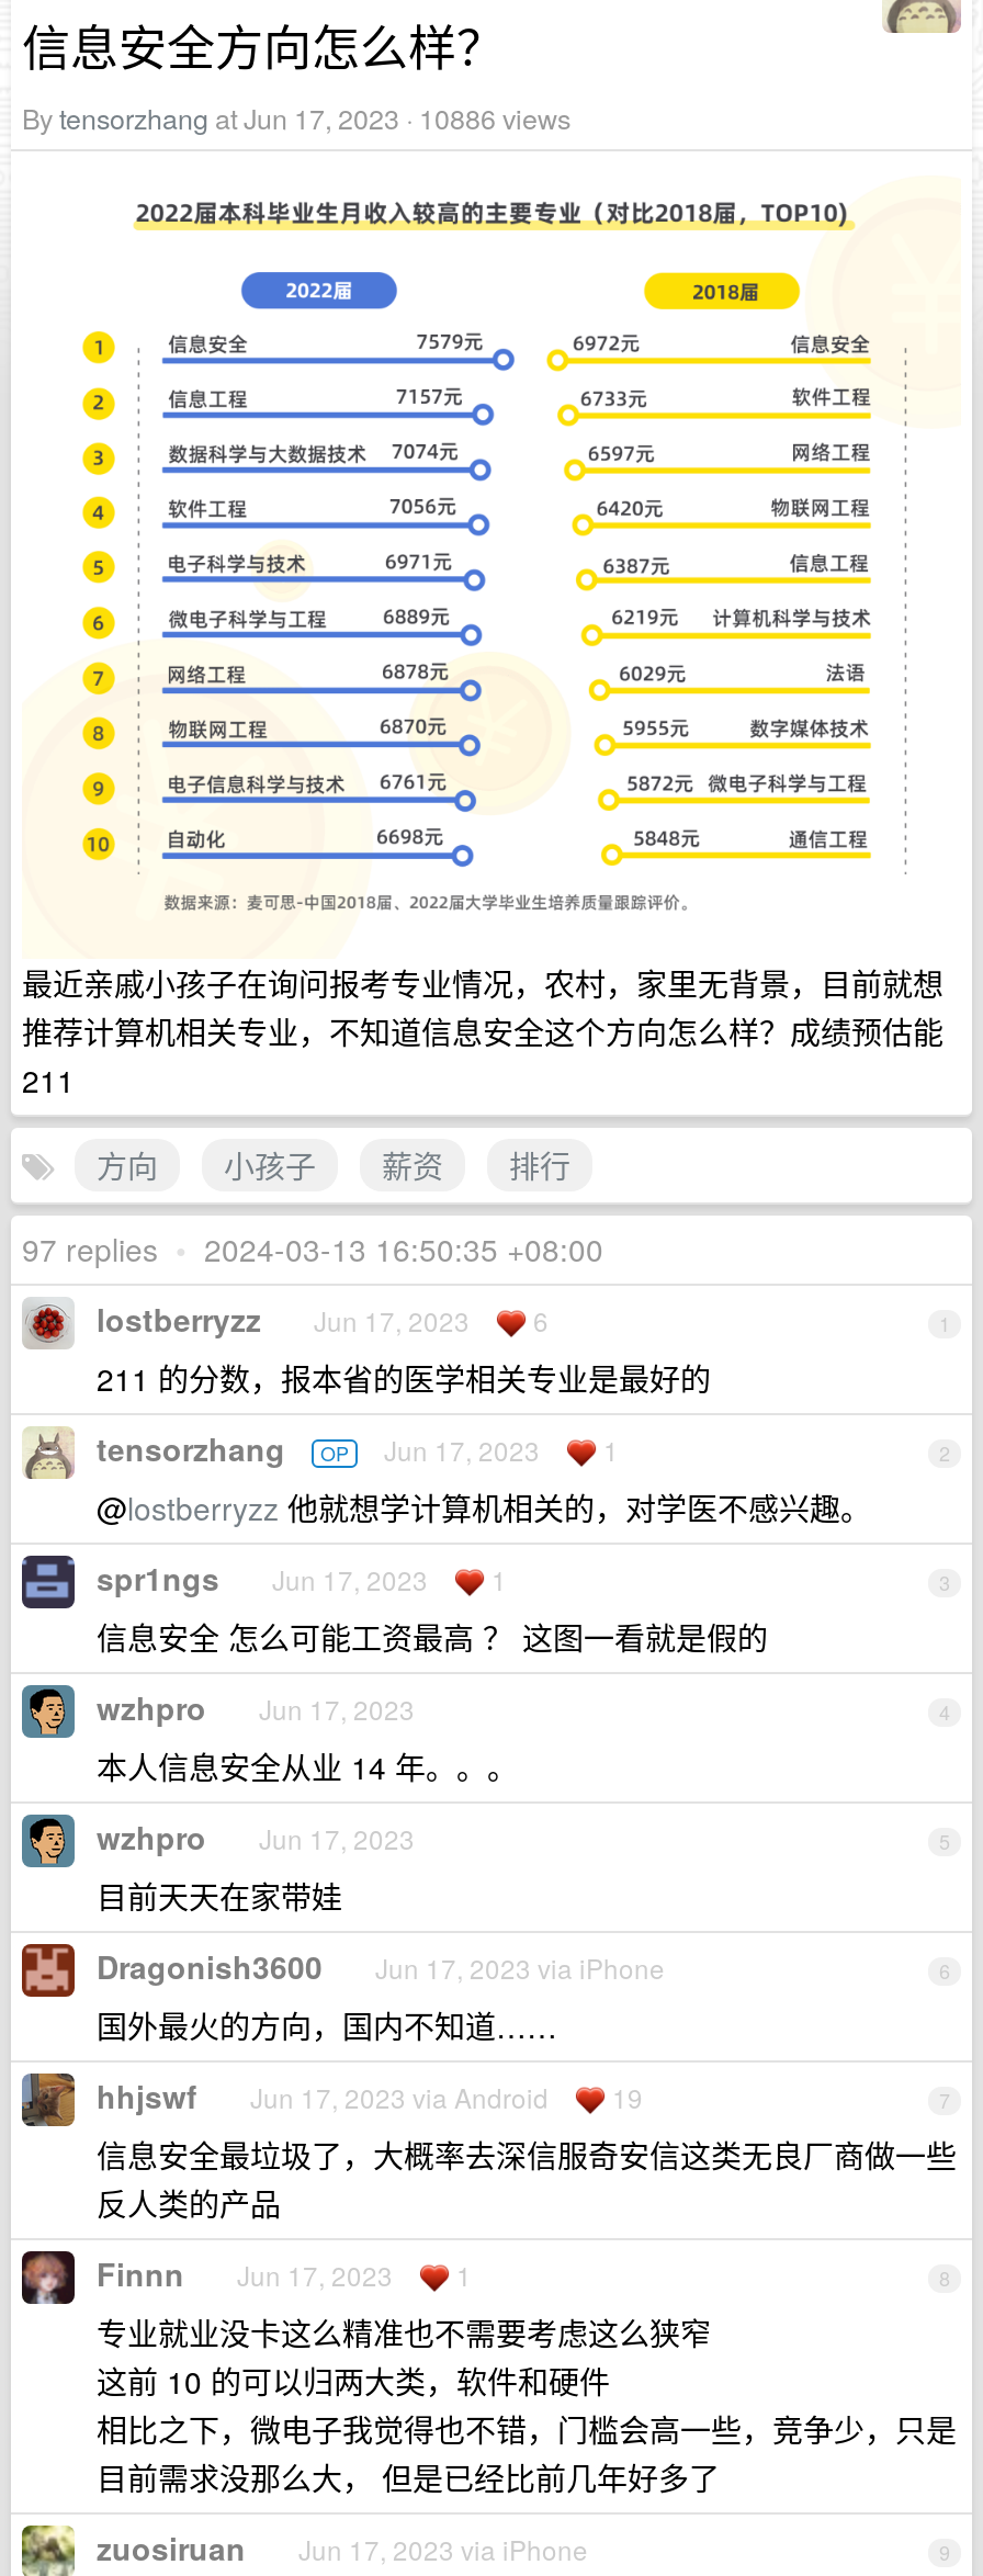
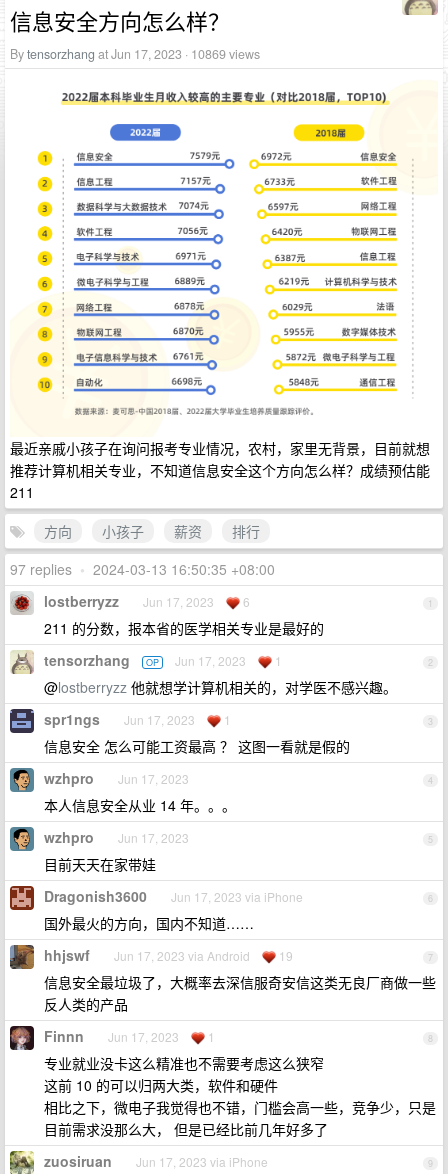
[22,99,570,138] Bytensorzhang at Jun 17, 2023 · 10886 views -> [10,45,260,63] Bytensorzhang at Jun 17, 2023 · 10869 views

